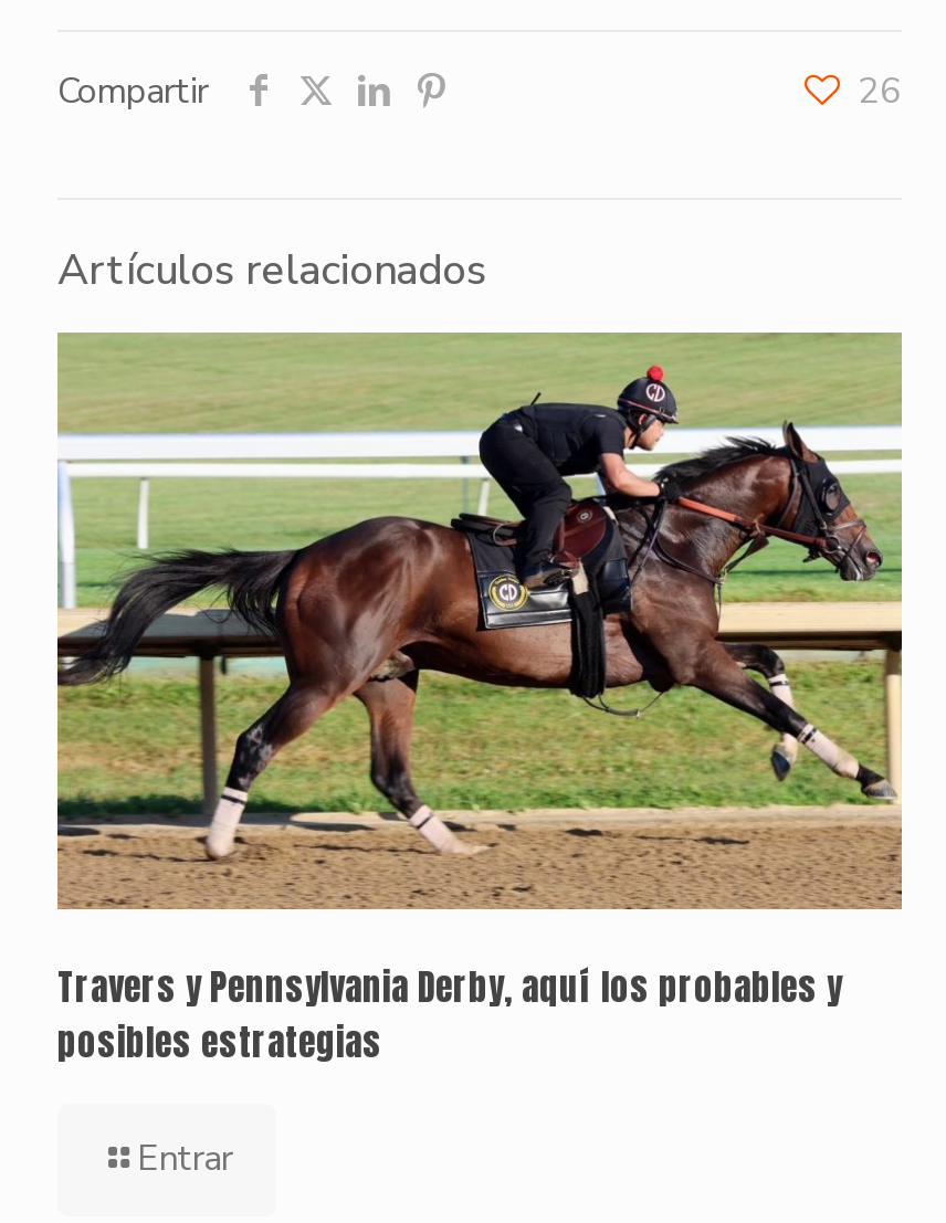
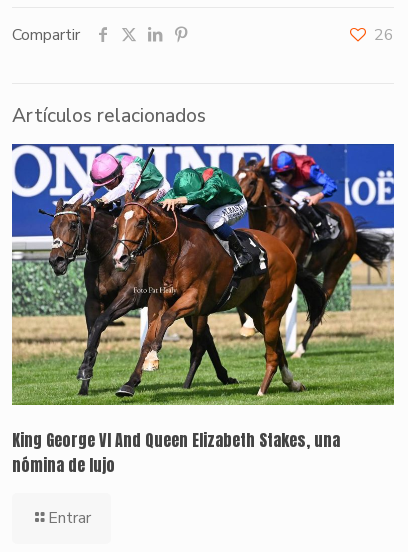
[55,330,904,1069] [image] | Travers y Pennsylvania Derby, aquí los probables y | posibles estrategias -> [11,143,395,477] [image] | King George VI And Queen Elizabeth Stakes, una | nómina de lujo

